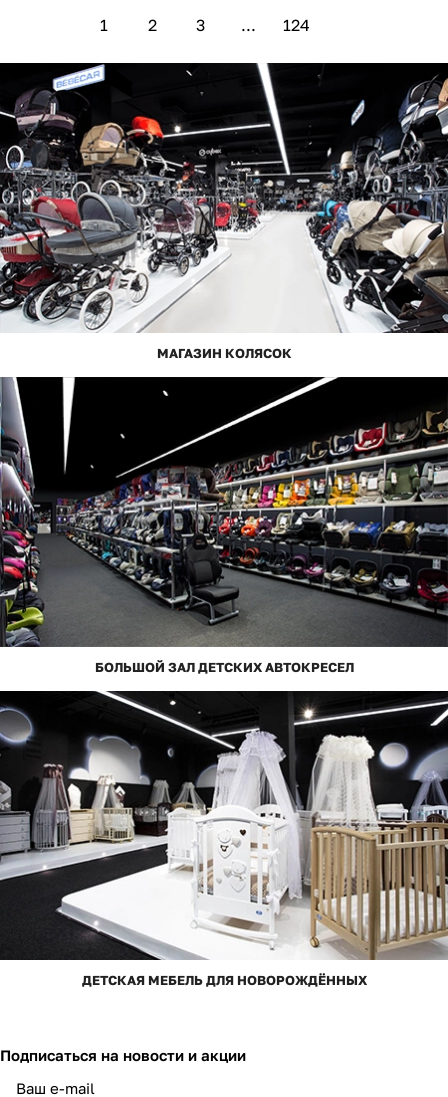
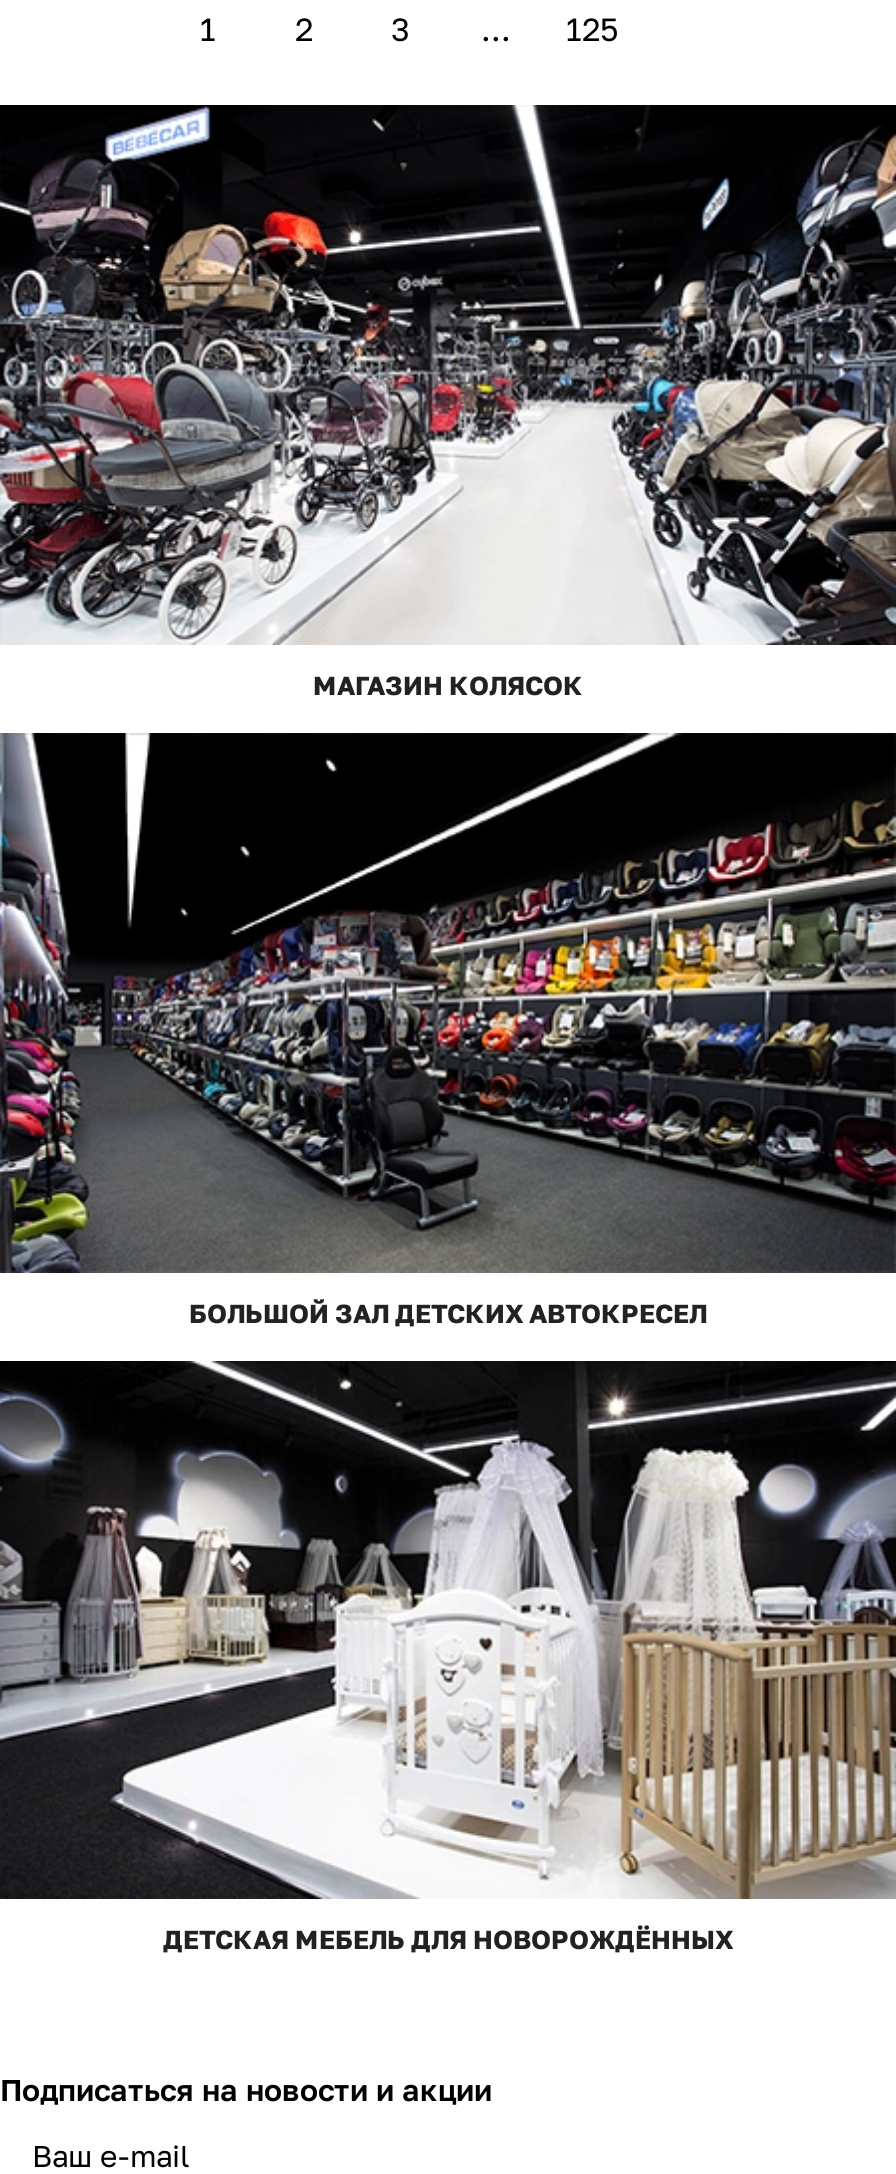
[282,15,309,35] 124 -> [566,9,618,49] 125

